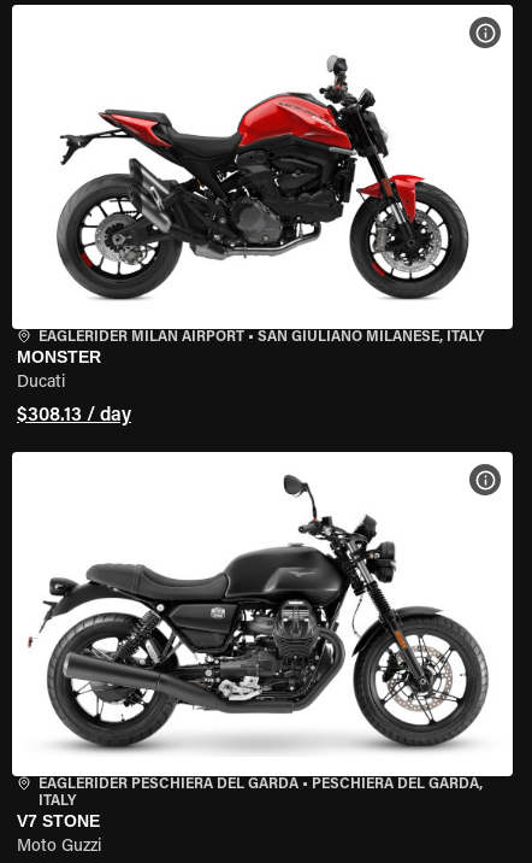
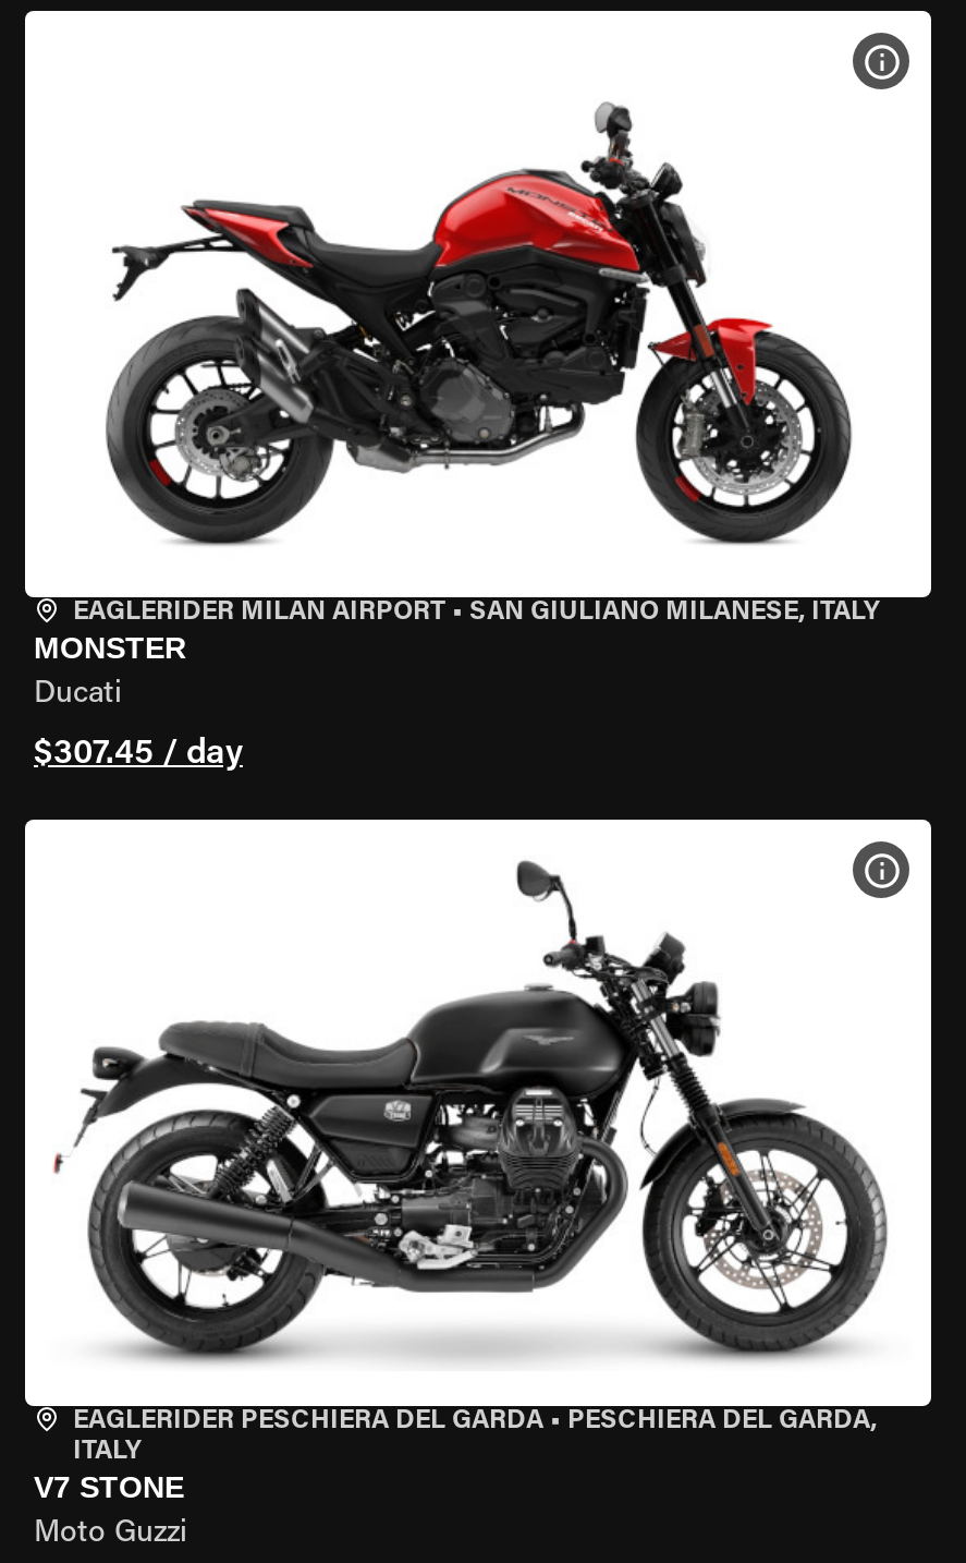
[17,406,131,425] $308.13 / day -> [34,737,243,772] $307.45 / day

